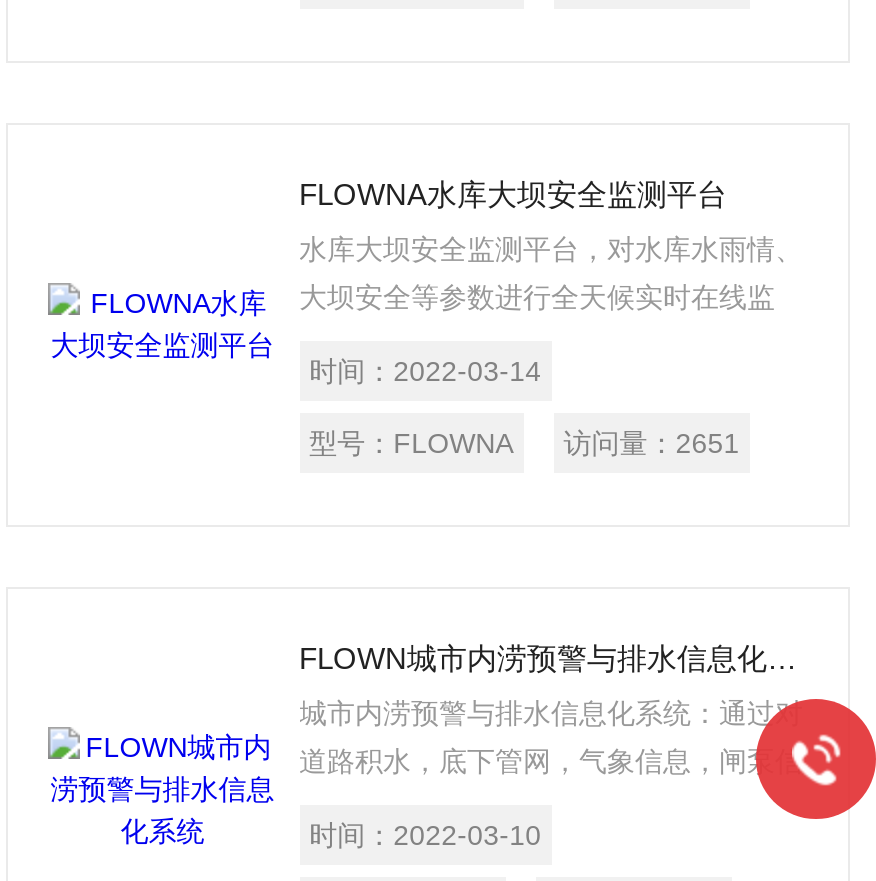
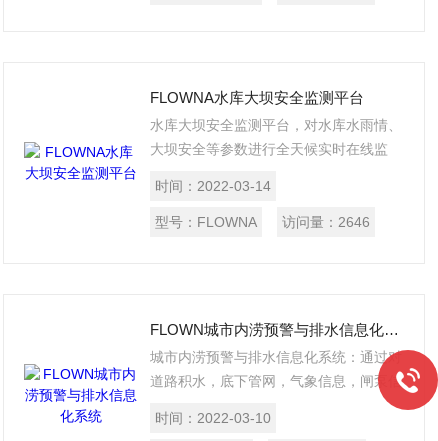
[309,427,740,459] 型号：FLOWNA 访问量：2651 -> [155,214,370,230] 型号：FLOWNA 访问量：2646

